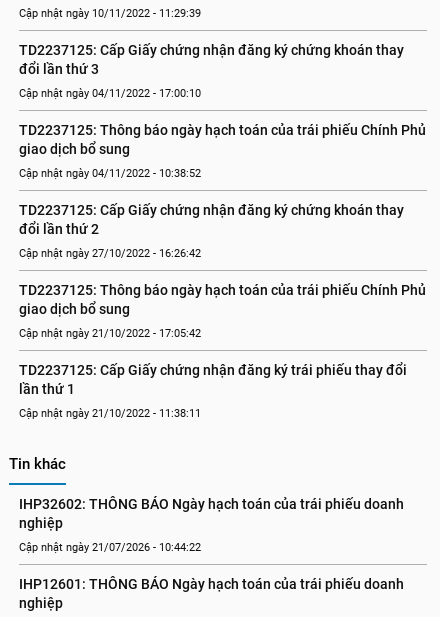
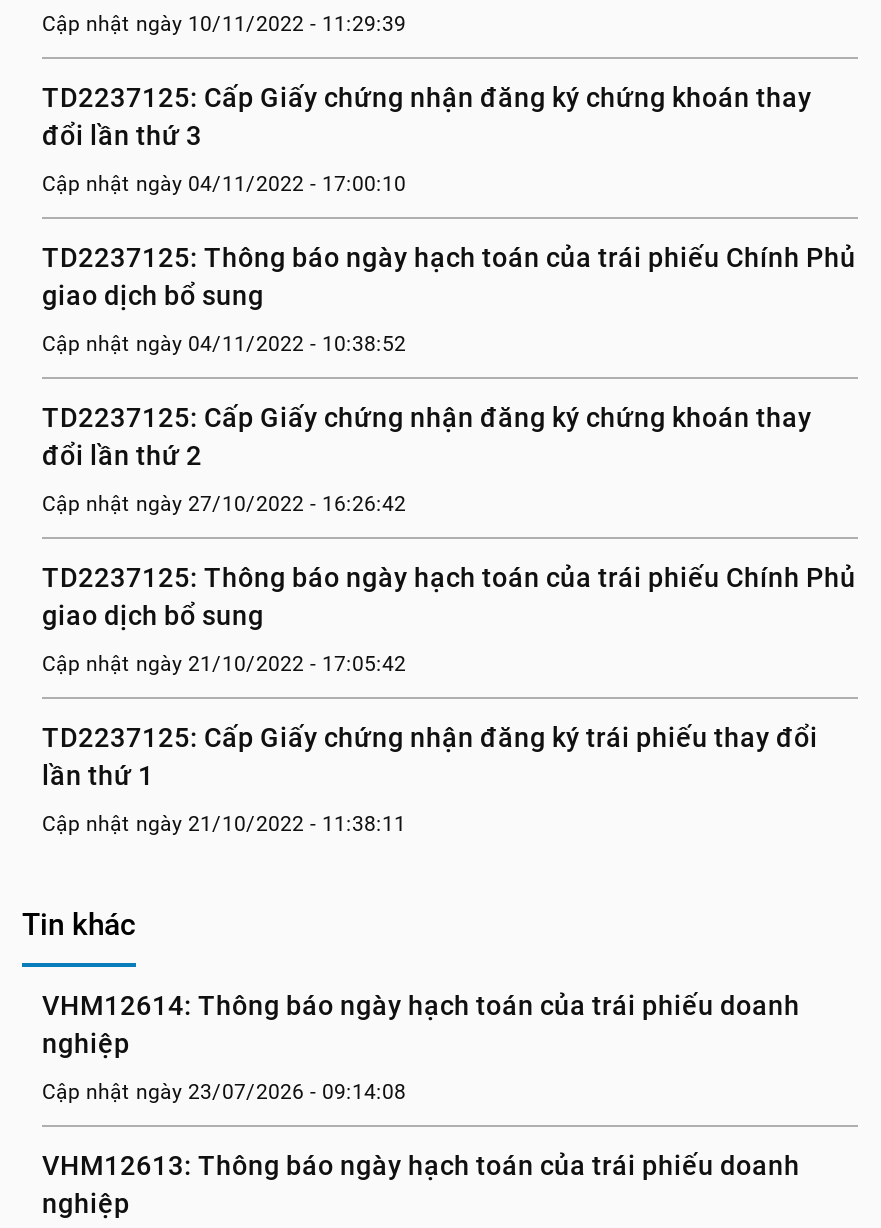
[19,496,404,512] IHP32602: THÔNG BÁO Ngày hạch toán của trái phiếu doanh -> [42,989,800,1021] VHM12614: Thông báo ngày hạch toán của trái phiếu doanh
[19,541,201,554] Cập nhật ngày 21/07/2026 - 10:44:22 -> [42,1079,406,1105] Cập nhật ngày 23/07/2026 - 09:14:08
[19,576,404,592] IHP12601: THÔNG BÁO Ngày hạch toán của trái phiếu doanh -> [42,1149,800,1181] VHM12613: Thông báo ngày hạch toán của trái phiếu doanh

